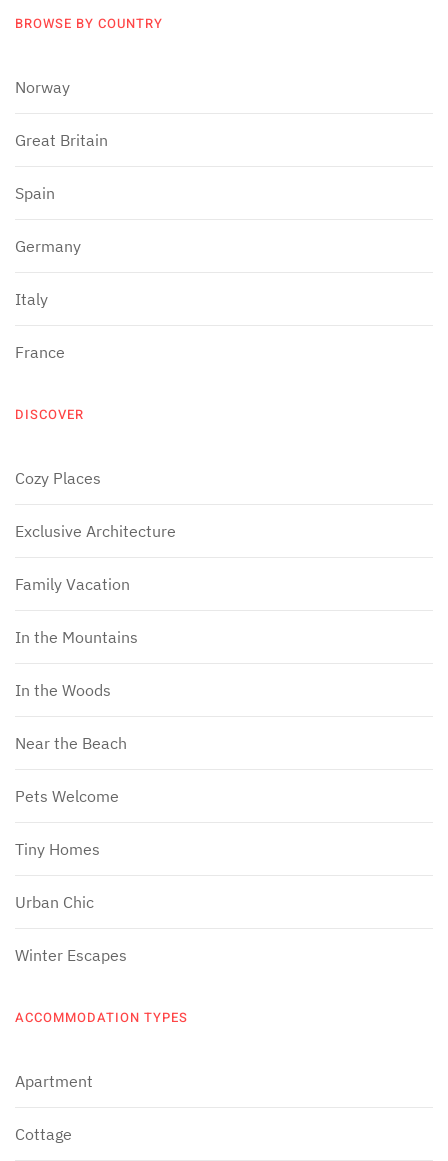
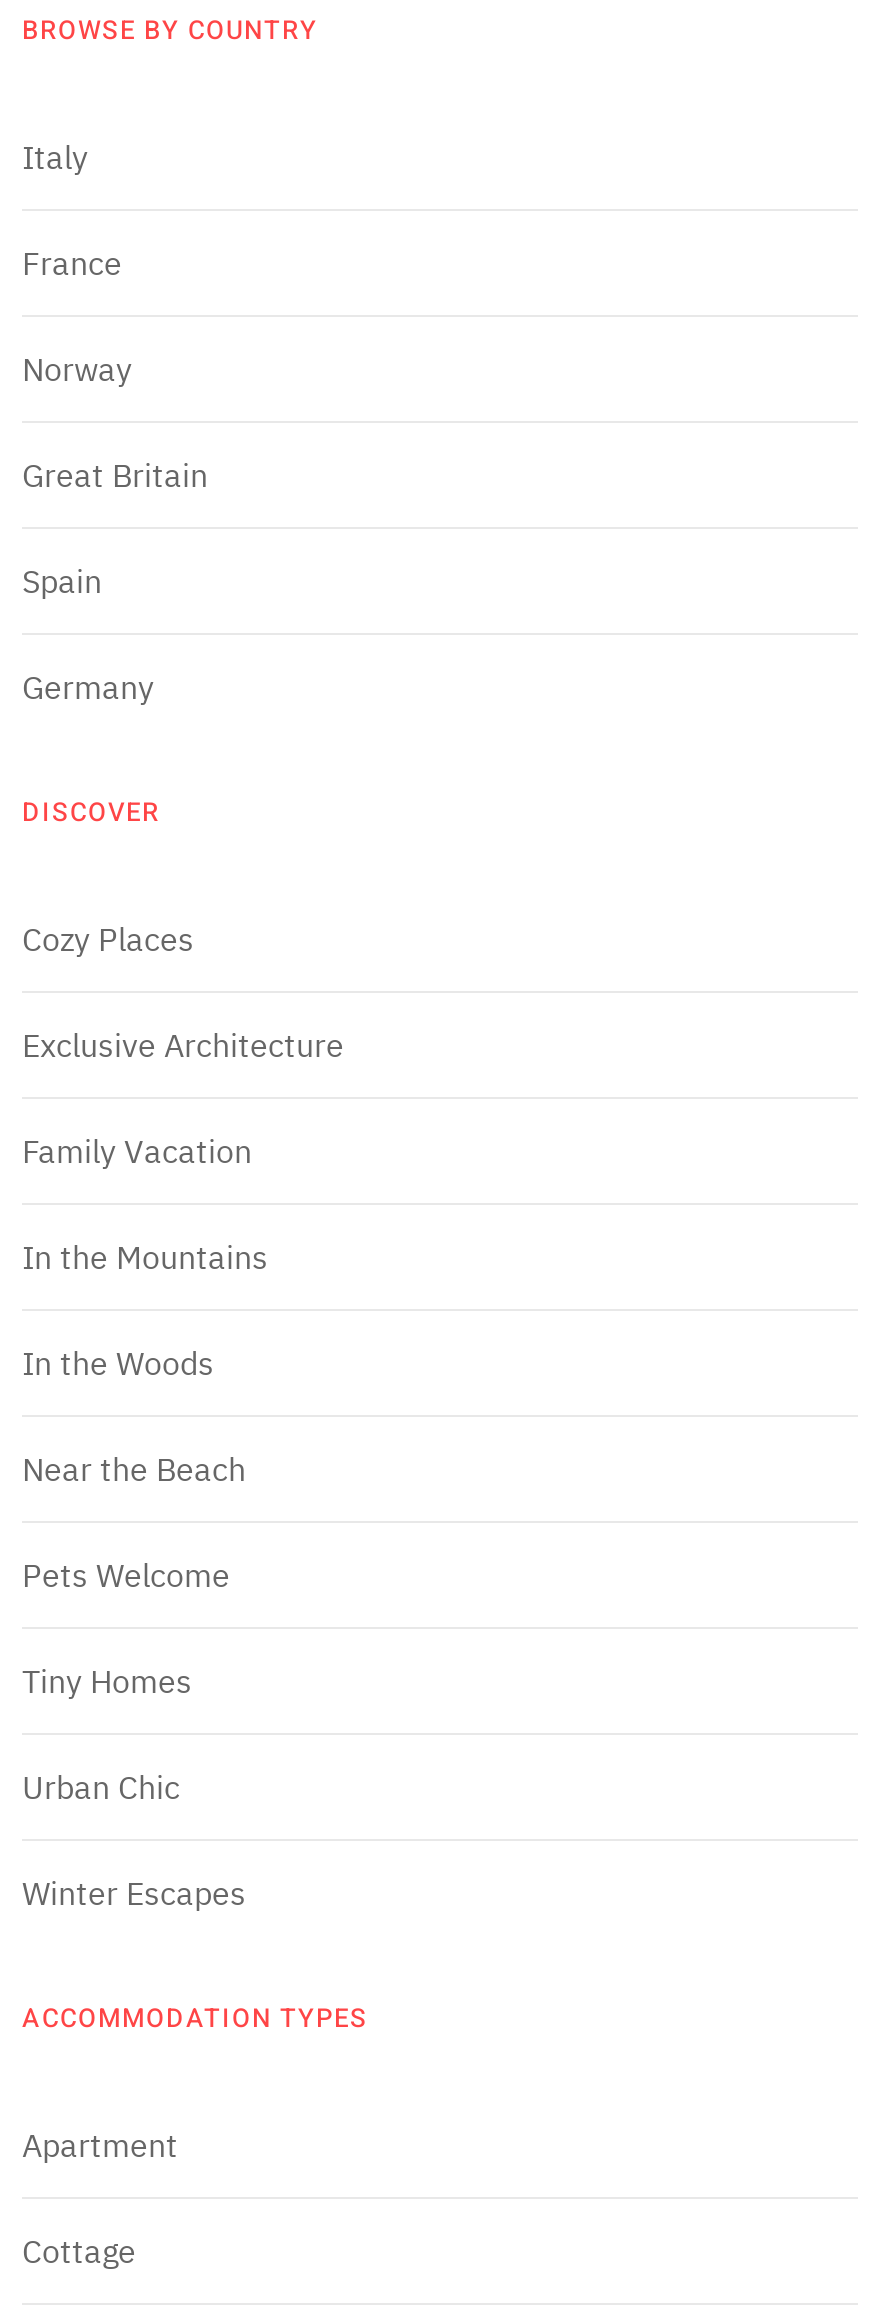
moved [15,77,108,256] -> [22,348,208,706]: Norway | Great Britain | Spain | Germany
moved [15,289,65,362] -> [22,136,122,282]: Italy | France

